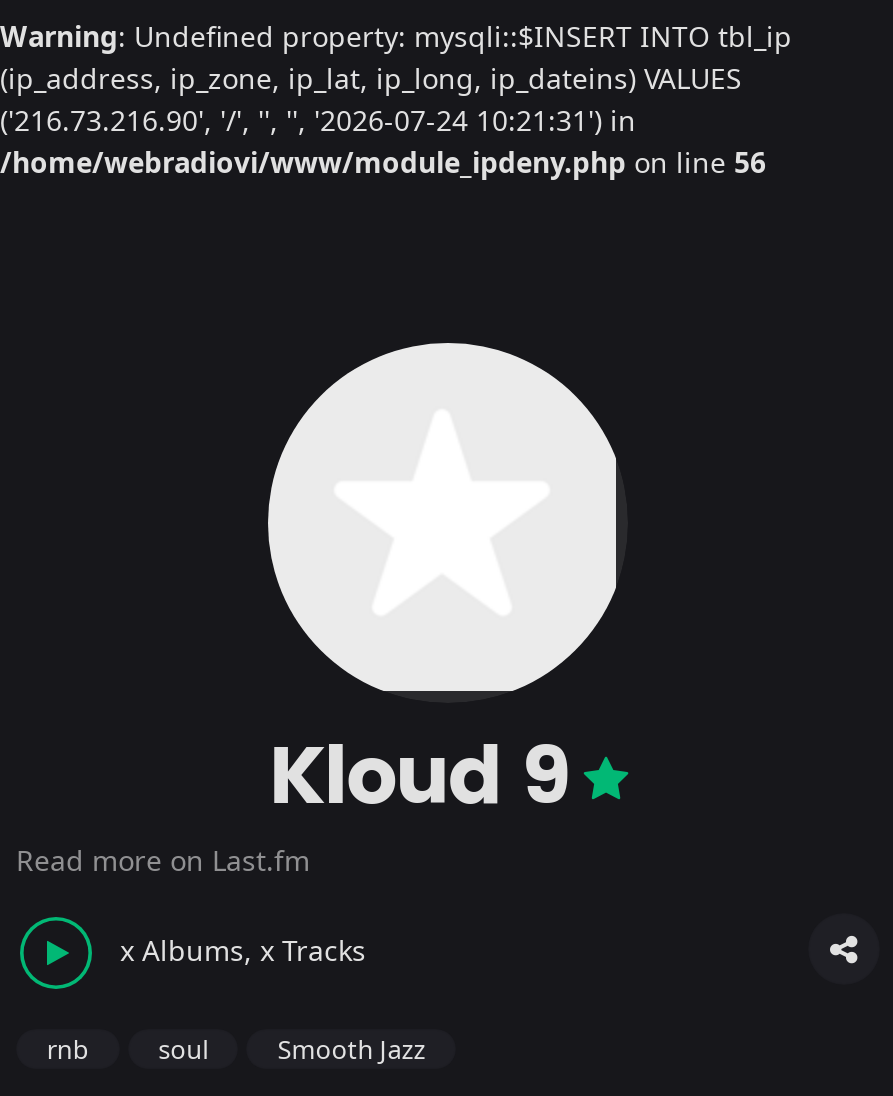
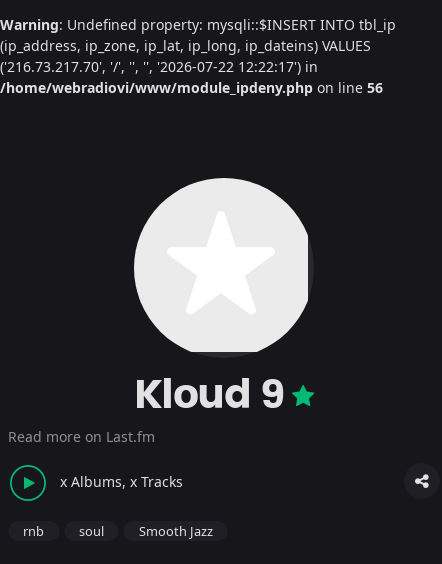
[0,101,636,139] ('216.73.216.90', '/', '', '', '2026-07-24 10:21:31') in -> [0,57,318,76] ('216.73.217.70', '/', '', '', '2026-07-22 12:22:17') in

